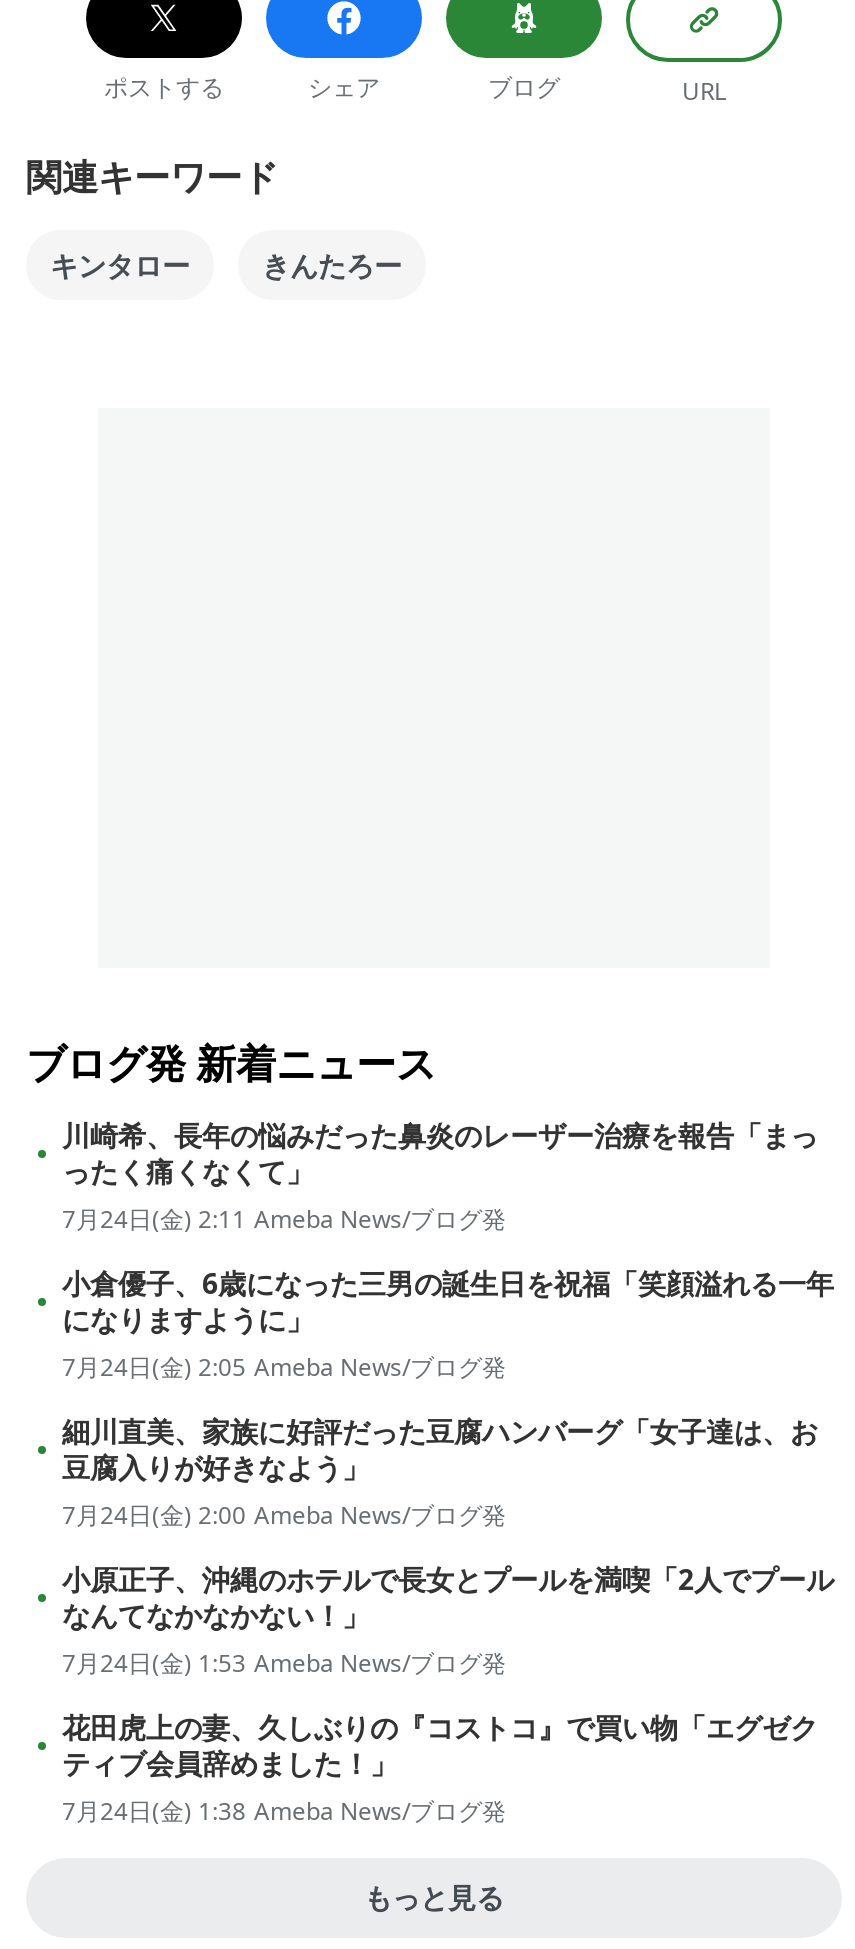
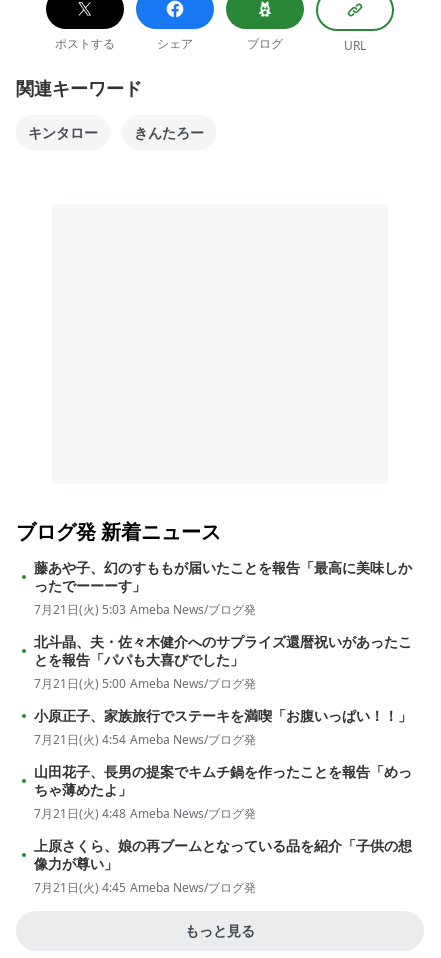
[62,1116,818,1236] 川崎希、長年の悩みだった鼻炎のレーザー治療を報告「まっ | ったく痛くなくて」 | 7月24日(金) 2:11 Ameba News/ブログ発 -> [34,558,412,618] 藤あや子、幻のすももが届いたことを報告「最高に美味しか | ったでーーーす」 | 7月21日(火) 5:03 Ameba News/ブログ発
[62,1264,834,1384] 小倉優子、6歳になった三男の誕生日を祝福「笑顔溢れる一年 | になりますように」 | 7月24日(金) 2:05 Ameba News/ブログ発 -> [34,632,412,692] 北斗晶、夫・佐々木健介へのサプライズ還暦祝いがあったこ | とを報告「パパも大喜びでした」 | 7月21日(火) 5:00 Ameba News/ブログ発
[62,1412,818,1532] 細川直美、家族に好評だった豆腐ハンバーグ「女子達は、お | 豆腐入りが好きなよう」 | 7月24日(金) 2:00 Ameba News/ブログ発 -> [34,706,412,748] 小原正子、家族旅行でステーキを満喫「お腹いっぱい！！」 | 7月21日(火) 4:54 Ameba News/ブログ発
[62,1560,834,1680] 小原正子、沖縄のホテルで長女とプールを満喫「2人でプール | なんてなかなかない！」 | 7月24日(金) 1:53 Ameba News/ブログ発 -> [34,762,412,822] 山田花子、長男の提案でキムチ鍋を作ったことを報告「めっ | ちゃ薄めたよ」 | 7月21日(火) 4:48 Ameba News/ブログ発
[62,1708,818,1828] 花田虎上の妻、久しぶりの『コストコ』で買い物「エグゼク | ティブ会員辞めました！」 | 7月24日(金) 1:38 Ameba News/ブログ発 -> [34,836,412,896] 上原さくら、娘の再ブームとなっている品を紹介「子供の想 | 像力が尊い」 | 7月21日(火) 4:45 Ameba News/ブログ発

